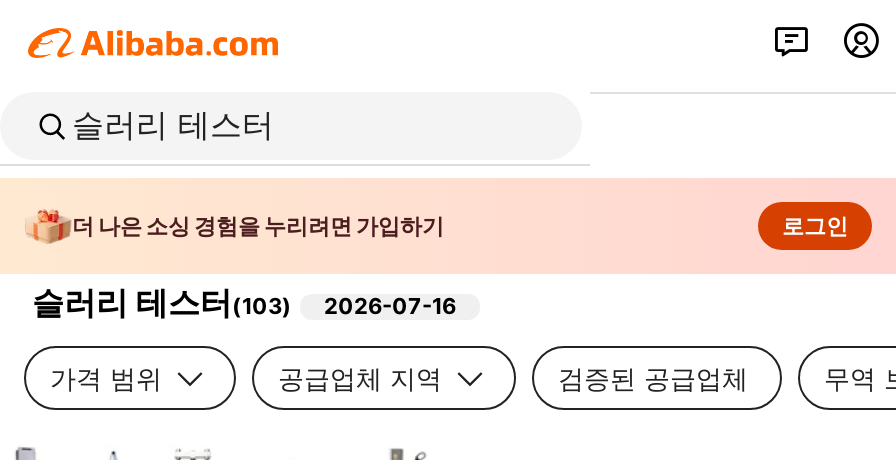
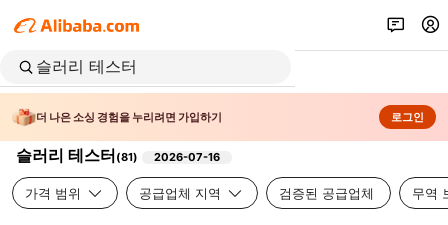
[32,282,292,322] 슬러리 테스터(103) -> [16,145,138,165] 슬러리 테스터(81)

